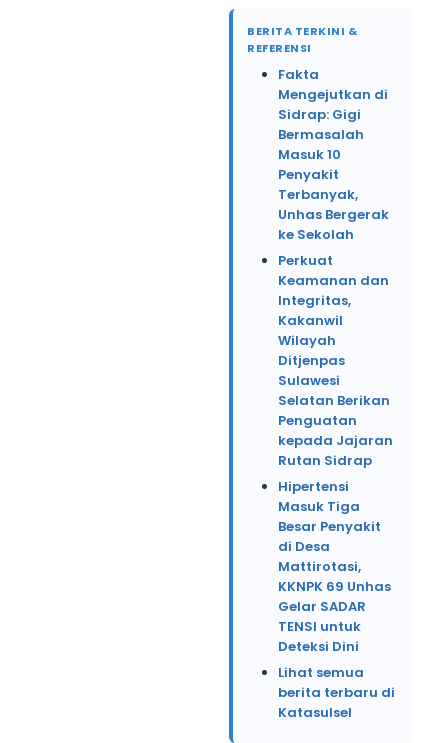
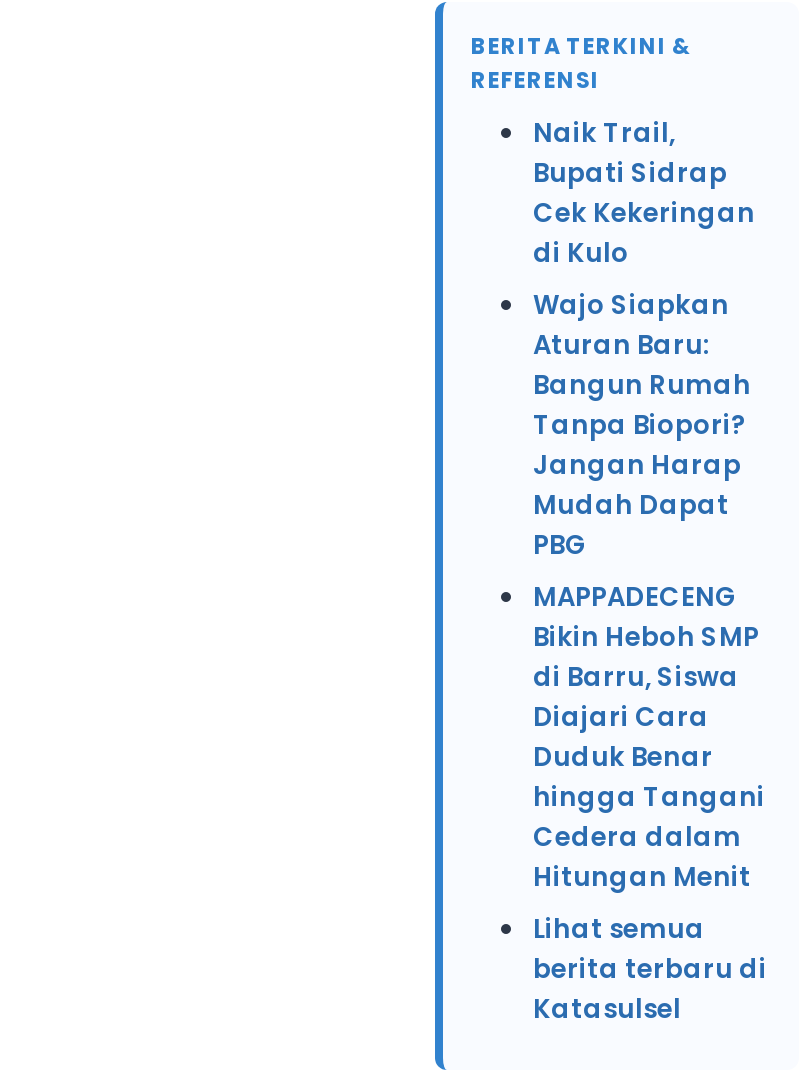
[278,65,393,656] Fakta | Mengejutkan di | Sidrap: Gigi | Bermasalah | Masuk 10 | Penyakit | Terbanyak, | Unhas Bergerak | ke Sekolah | Perkuat | Keamanan dan | Integritas, | Kakanwil | Wilayah | Ditjenpas | Sulawesi | Selatan Berikan | Penguatan | kepada Jajaran | Rutan Sidrap | Hipertensi | Masuk Tiga | Besar Penyakit | di Desa | Mattirotasi, | KKNPK 69 Unhas | Gelar SADAR | TENSI untuk | Deteksi Dini -> [533,114,765,896] Naik Trail, | Bupati Sidrap | Cek Kekeringan | di Kulo | Wajo Siapkan | Aturan Baru: | Bangun Rumah | Tanpa Biopori? | Jangan Harap | Mudah Dapat | PBG | MAPPADECENG | Bikin Heboh SMP | di Barru, Siswa | Diajari Cara | Duduk Benar | hingga Tangani | Cedera dalam | Hitungan Menit

